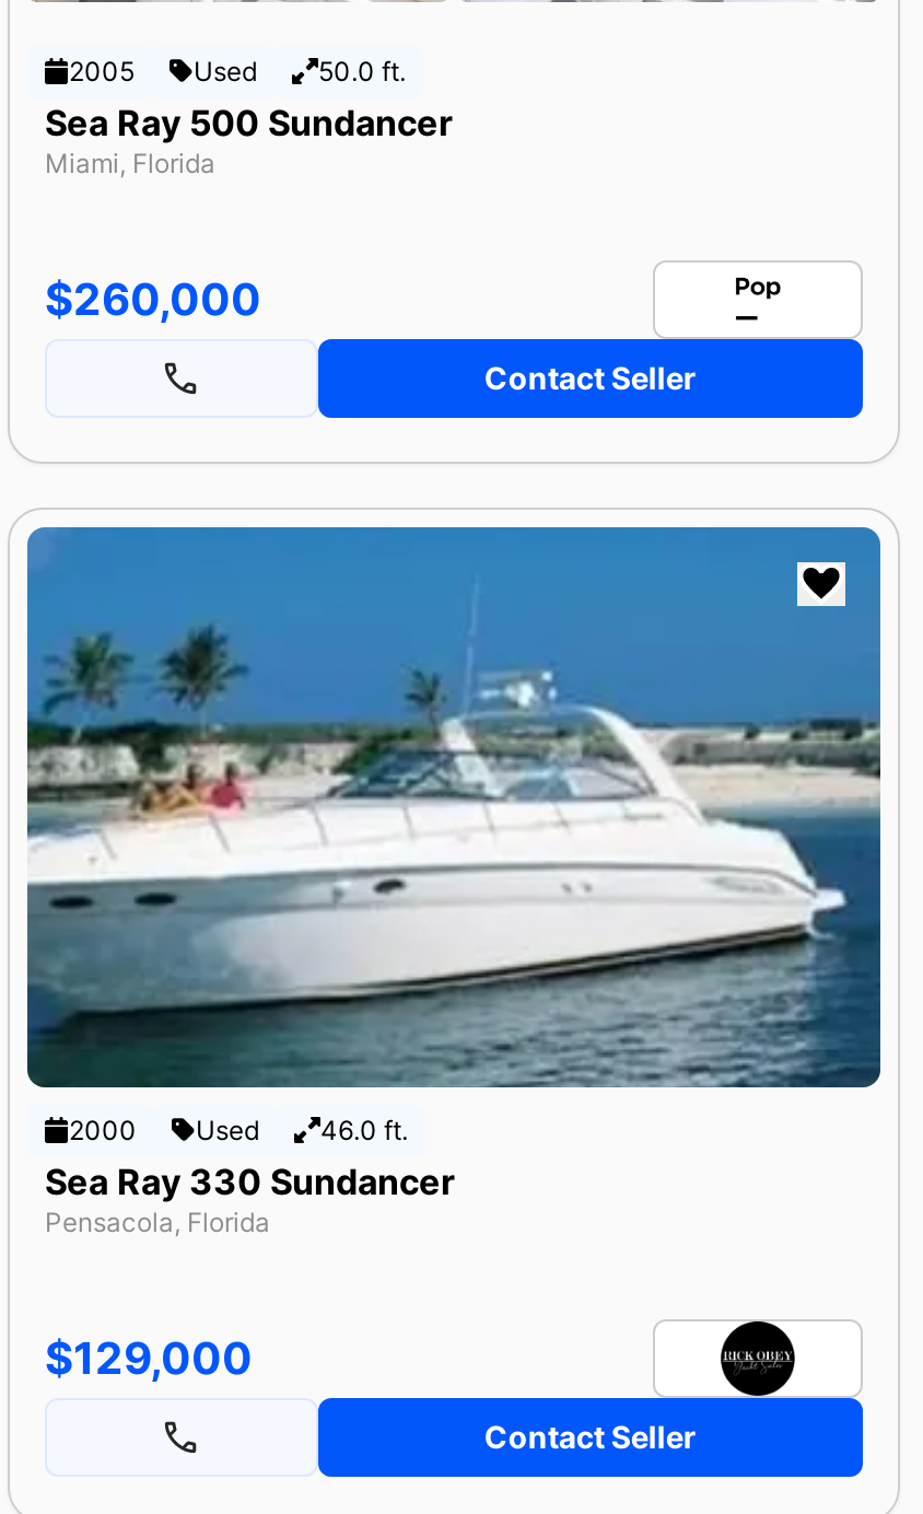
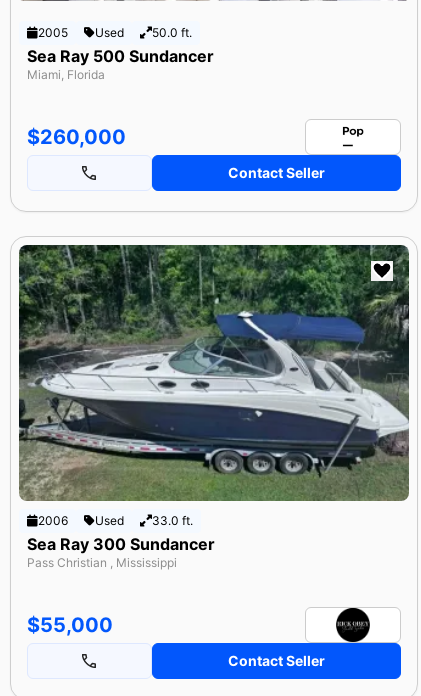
[25,525,883,1147] [image] | 2000 -> [18,244,410,528] [image] | 2006
[45,1114,456,1239] 46.0 ft. | Sea Ray 330 Sundancer | Pensacola, Florida -> [27,513,215,570] 33.0 ft. | Sea Ray 300 Sundancer | Pass Christian , Mississippi
[45,1333,253,1385] $129,000 -> [27,613,113,637] $55,000

